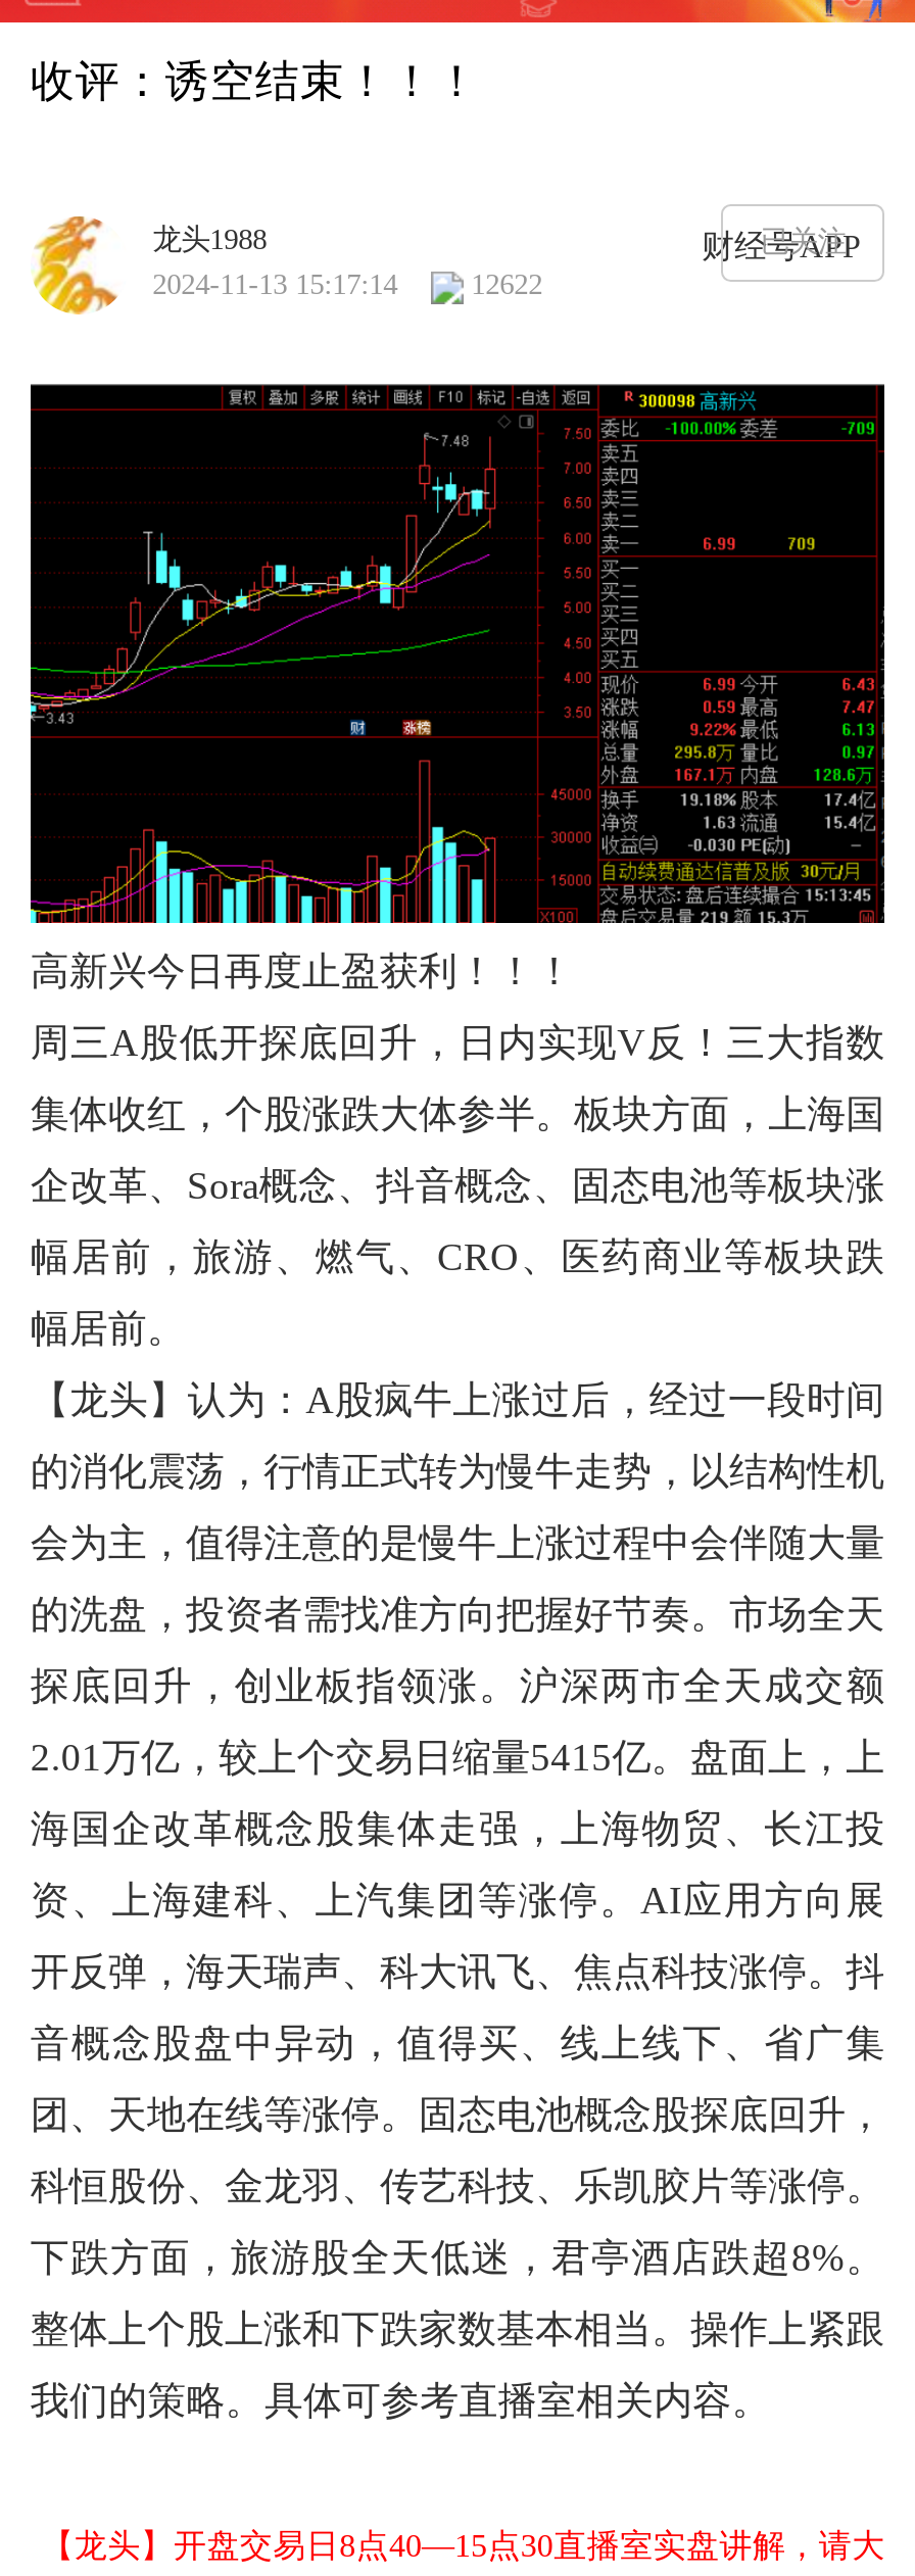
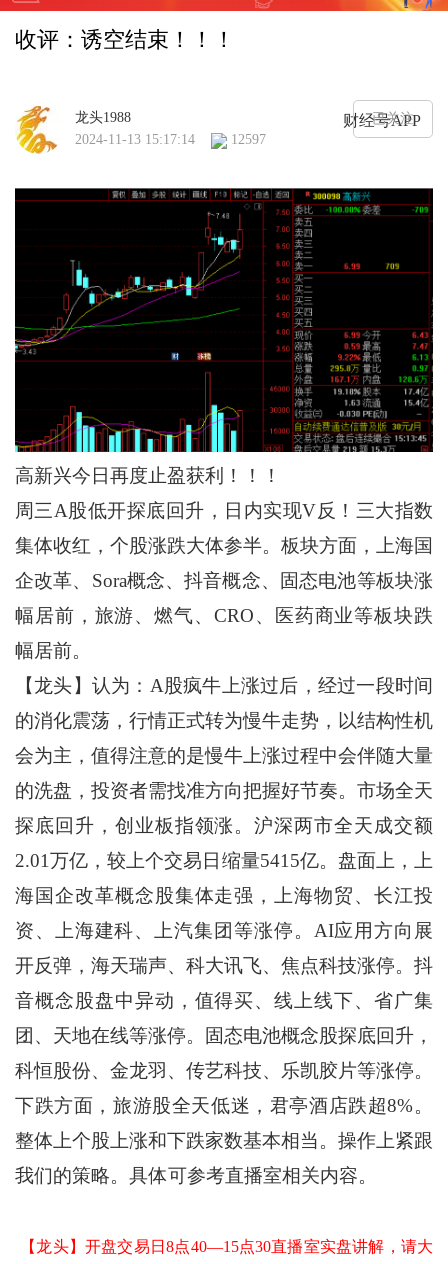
[152,268,542,301] 2024-11-13 15:17:14 12622 -> [75,131,266,147] 2024-11-13 15:17:14 12597

